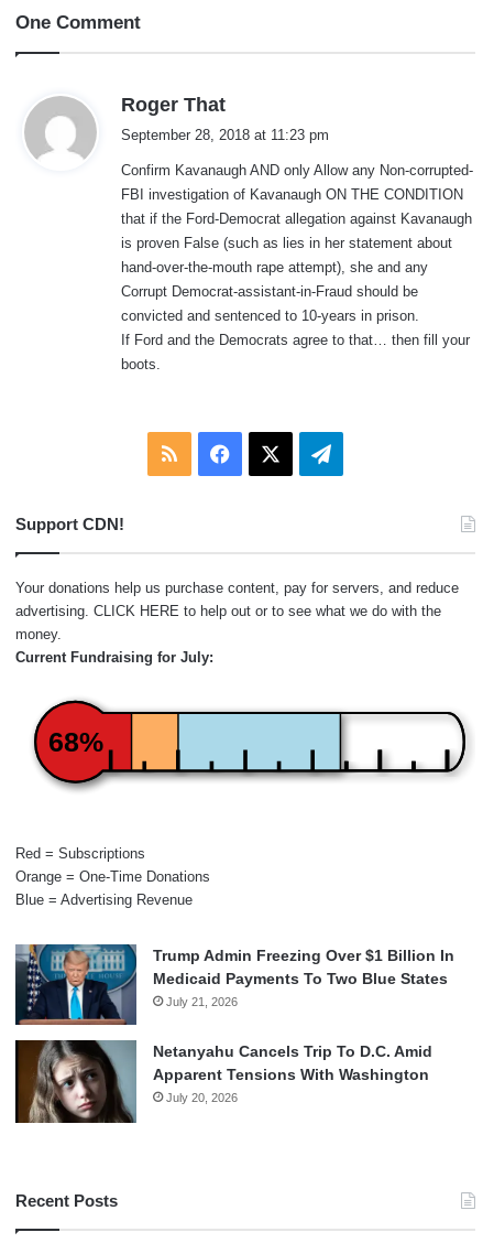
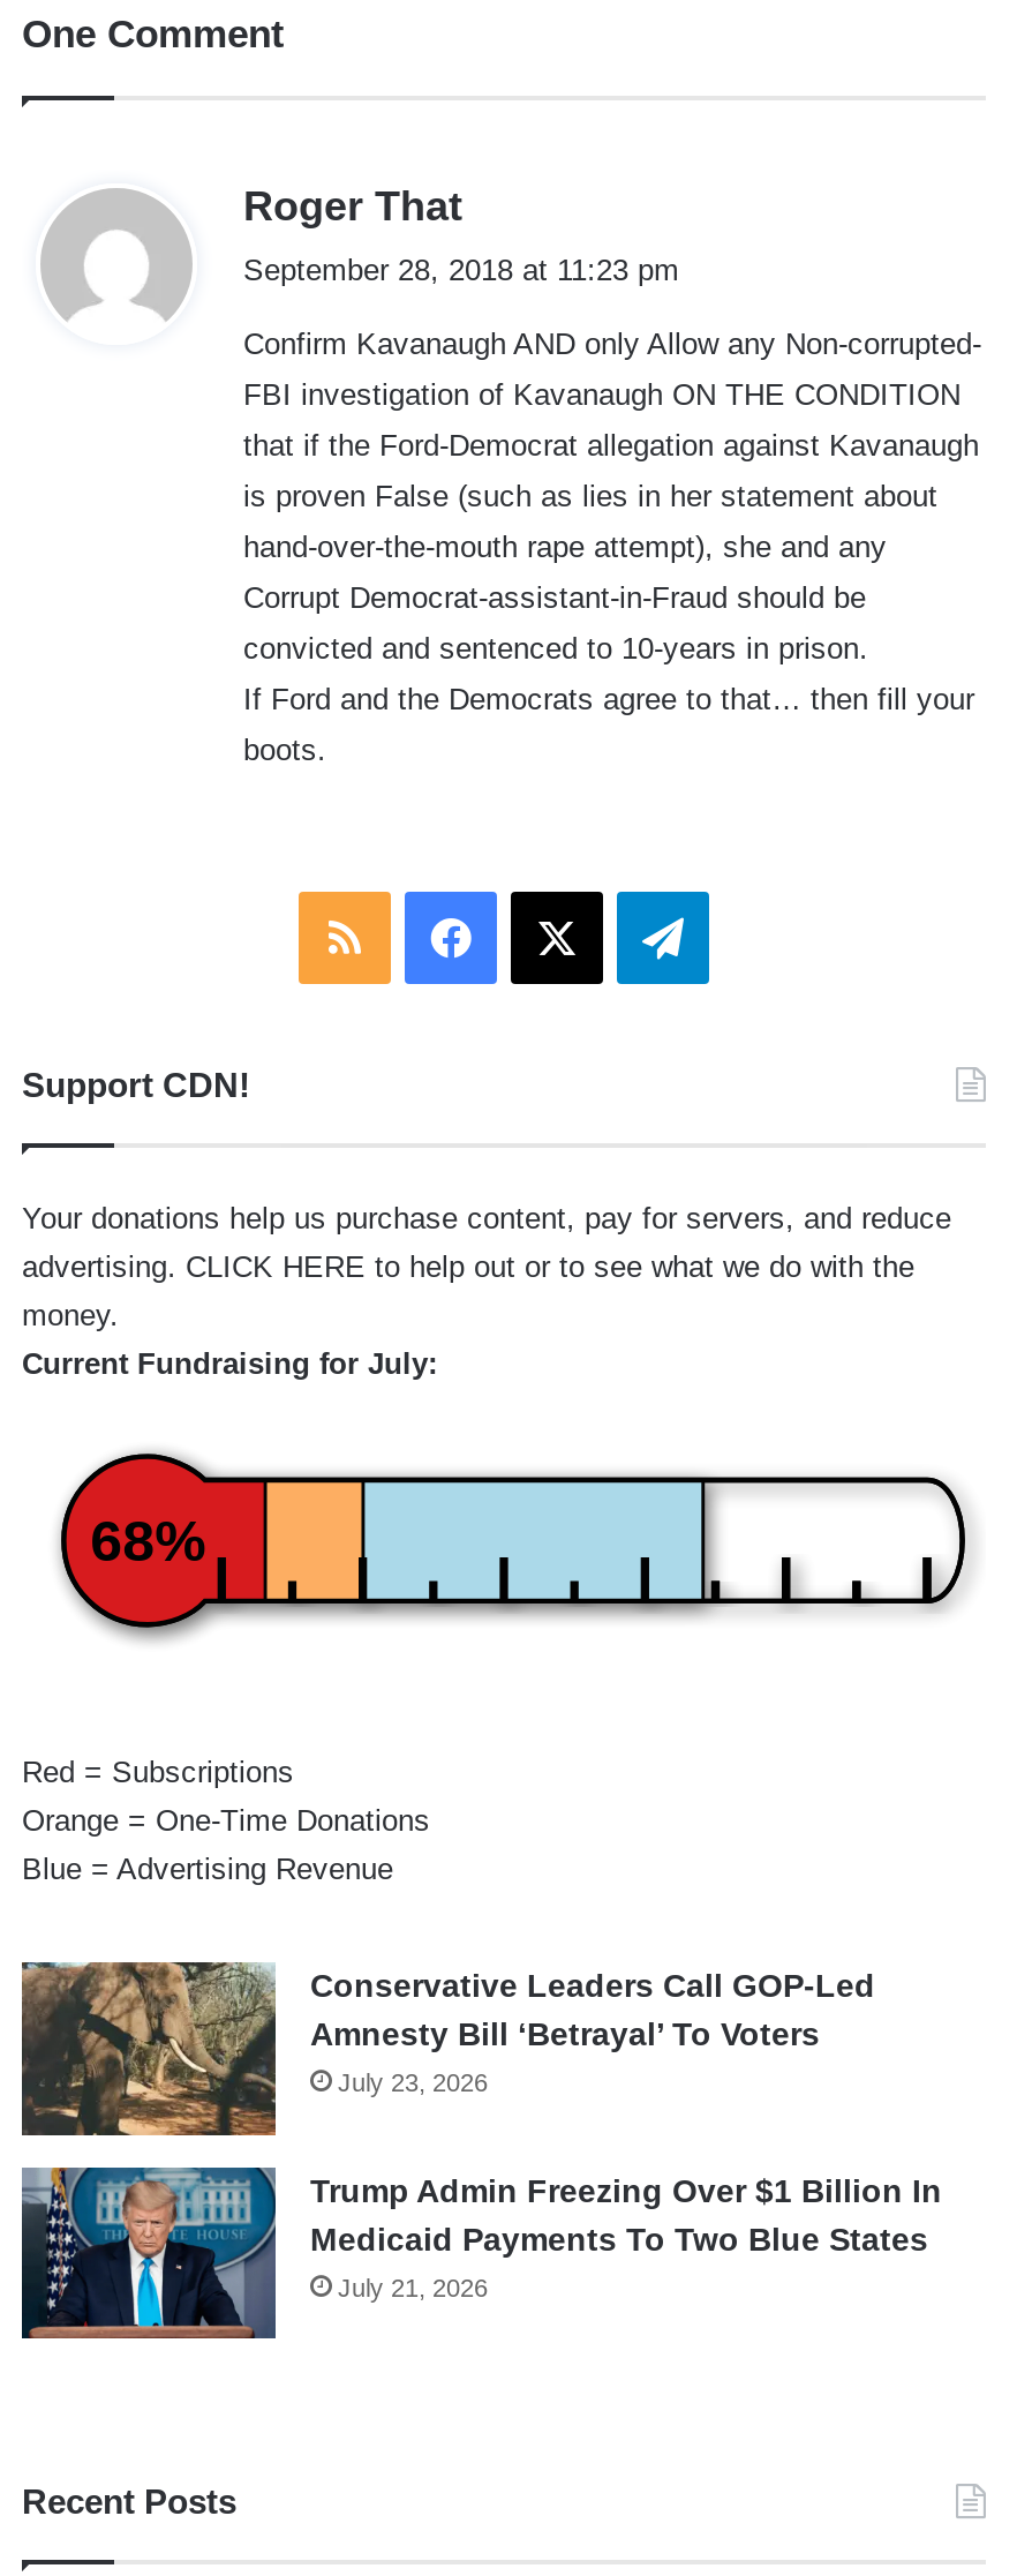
none -> [22,1961,875,2139] [image] | Conservative Leaders Call GOP-Led | Amnesty Bill ‘Betrayal’ To Voters | July 23, 2026
moved [14,941,454,1026] -> [20,2162,942,2340]: [image] | Trump Admin Freezing Over $1 Billion In | Medicaid Payments To Two Blue States | July 21, 2026
[15,1039,432,1124] [image] | Netanyahu Cancels Trip To D.C. Amid | Apparent Tensions With Washington | July 20, 2026 -> none

